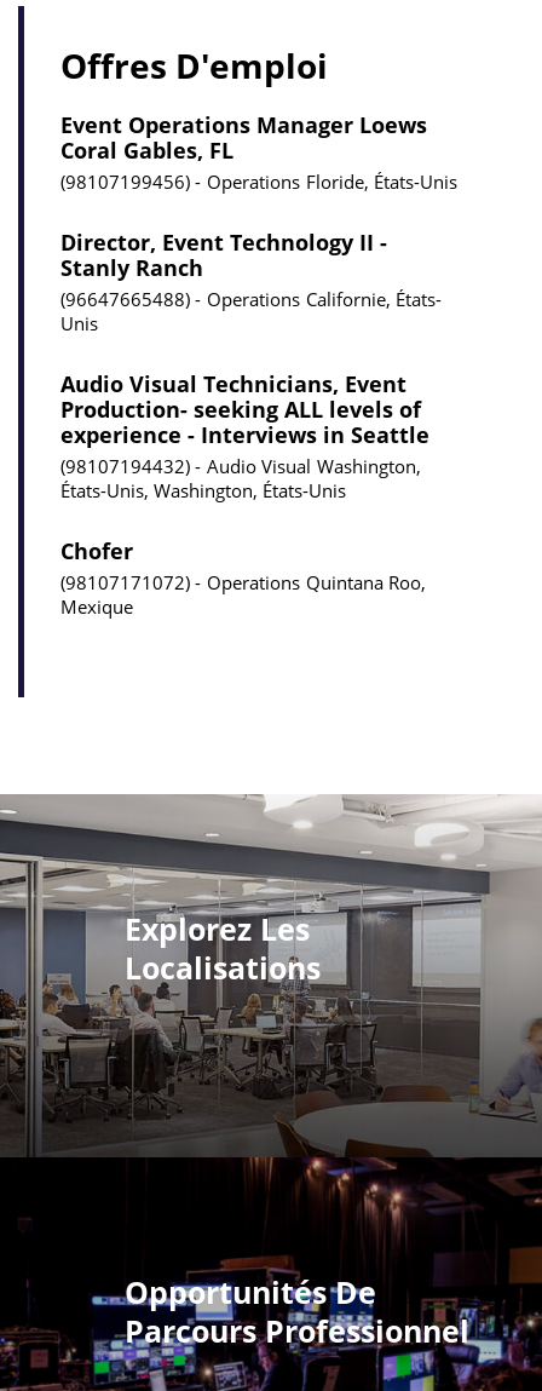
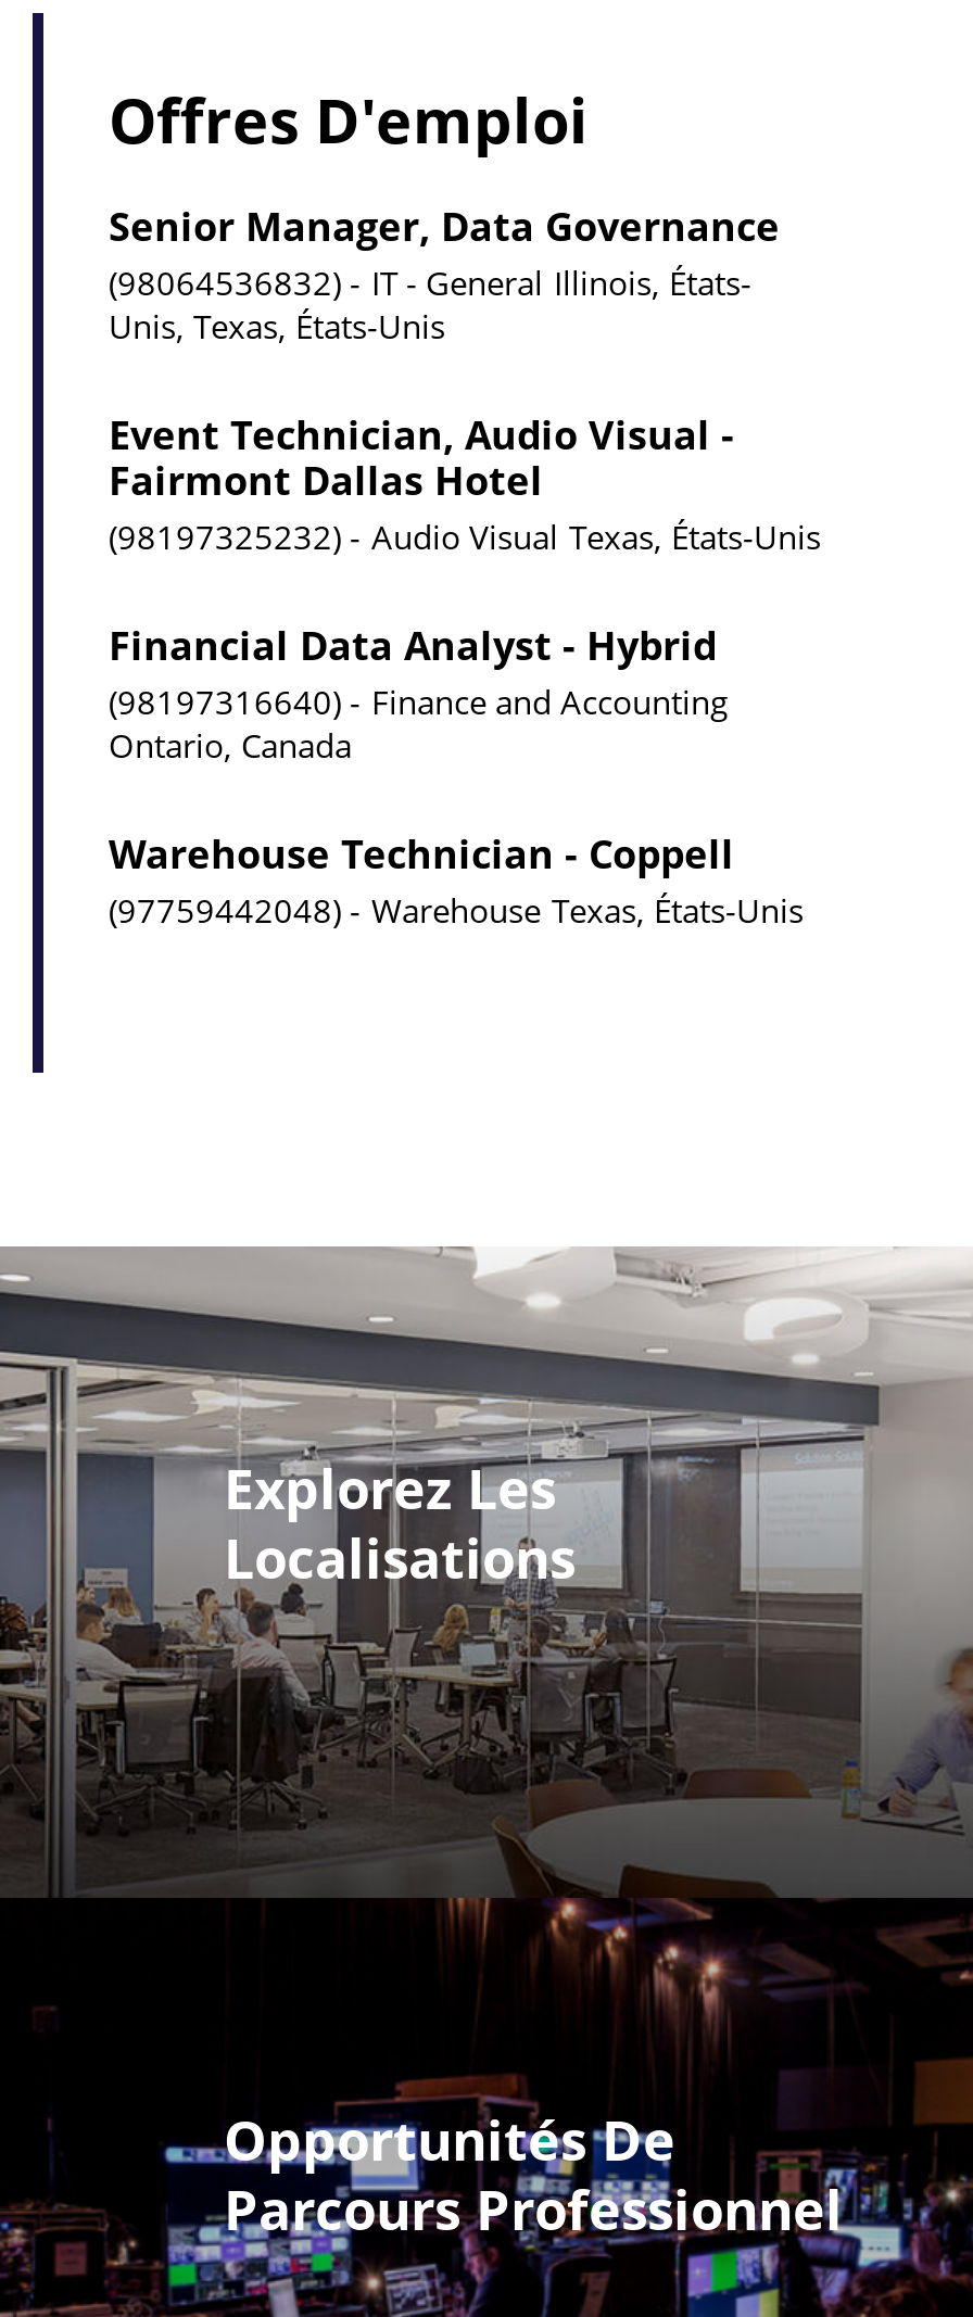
[60,110,457,194] Event Operations Manager Loews | Coral Gables, FL | 98107199456 | Operations Floride, États-Unis -> [109,200,780,348] Senior Manager, Data Governance | 98064536832 | IT - General Illinois, États- | Unis, Texas, États-Unis
[60,228,442,336] Director, Event Technology II - | Stanly Ranch | 96647665488 | Operations Californie, États- | Unis -> [109,409,821,559] Event Technician, Audio Visual - | Fairmont Dallas Hotel | 98197325232 | Audio Visual Texas, États-Unis
[60,369,429,503] Audio Visual Technicians, Event | Production- seeking ALL levels of | experience - Interviews in Seattle | 98107194432 | Audio Visual Washington, | États-Unis, Washington, États-Unis -> [109,619,728,767] Financial Data Analyst - Hybrid | 98197316640 | Finance and Accounting | Ontario, Canada
[60,537,426,619] Chofer | 98107171072 | Operations Quintana Roo, | Mexique -> [109,828,804,932] Warehouse Technician - Coppell | 97759442048 | Warehouse Texas, États-Unis

